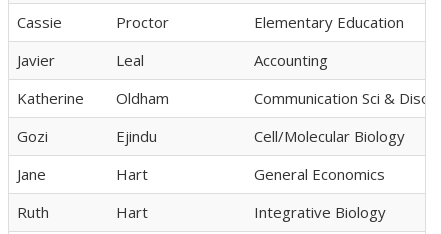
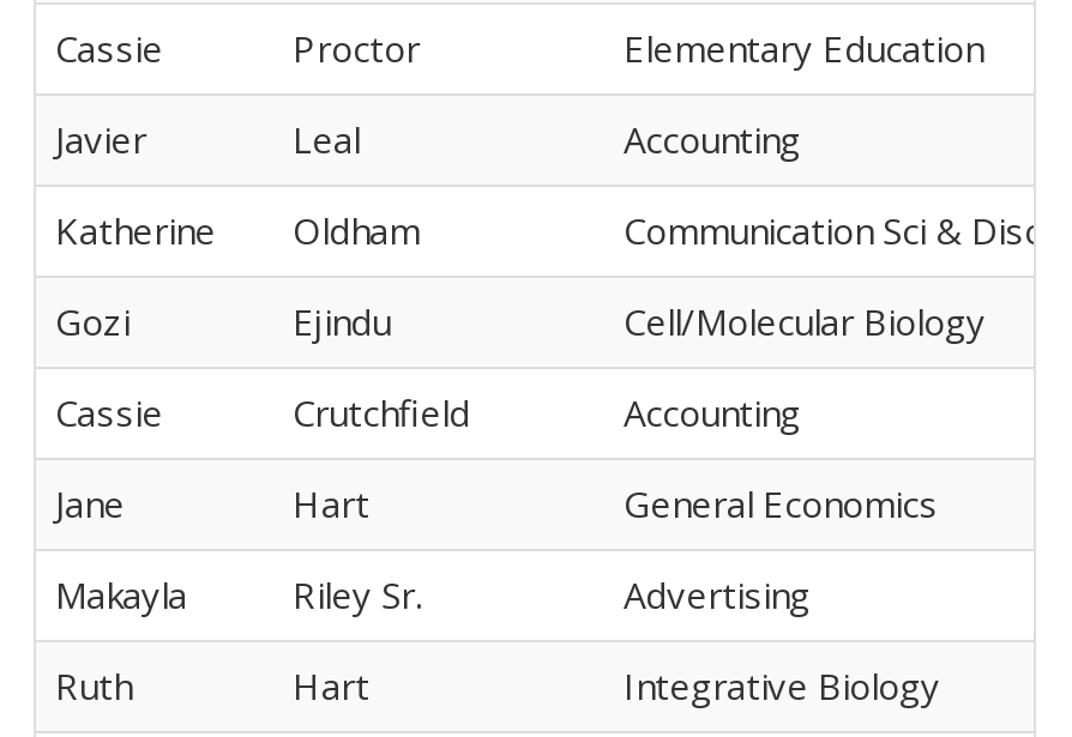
none -> [55,388,801,435] Cassie | Crutchfield | Accounting
none -> [55,570,811,618] Makayla | Riley Sr. | Advertising

